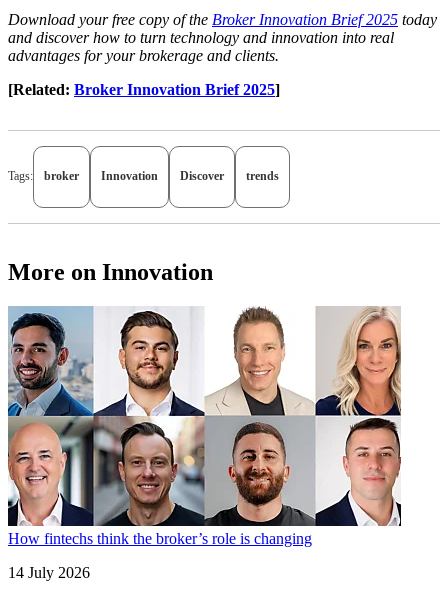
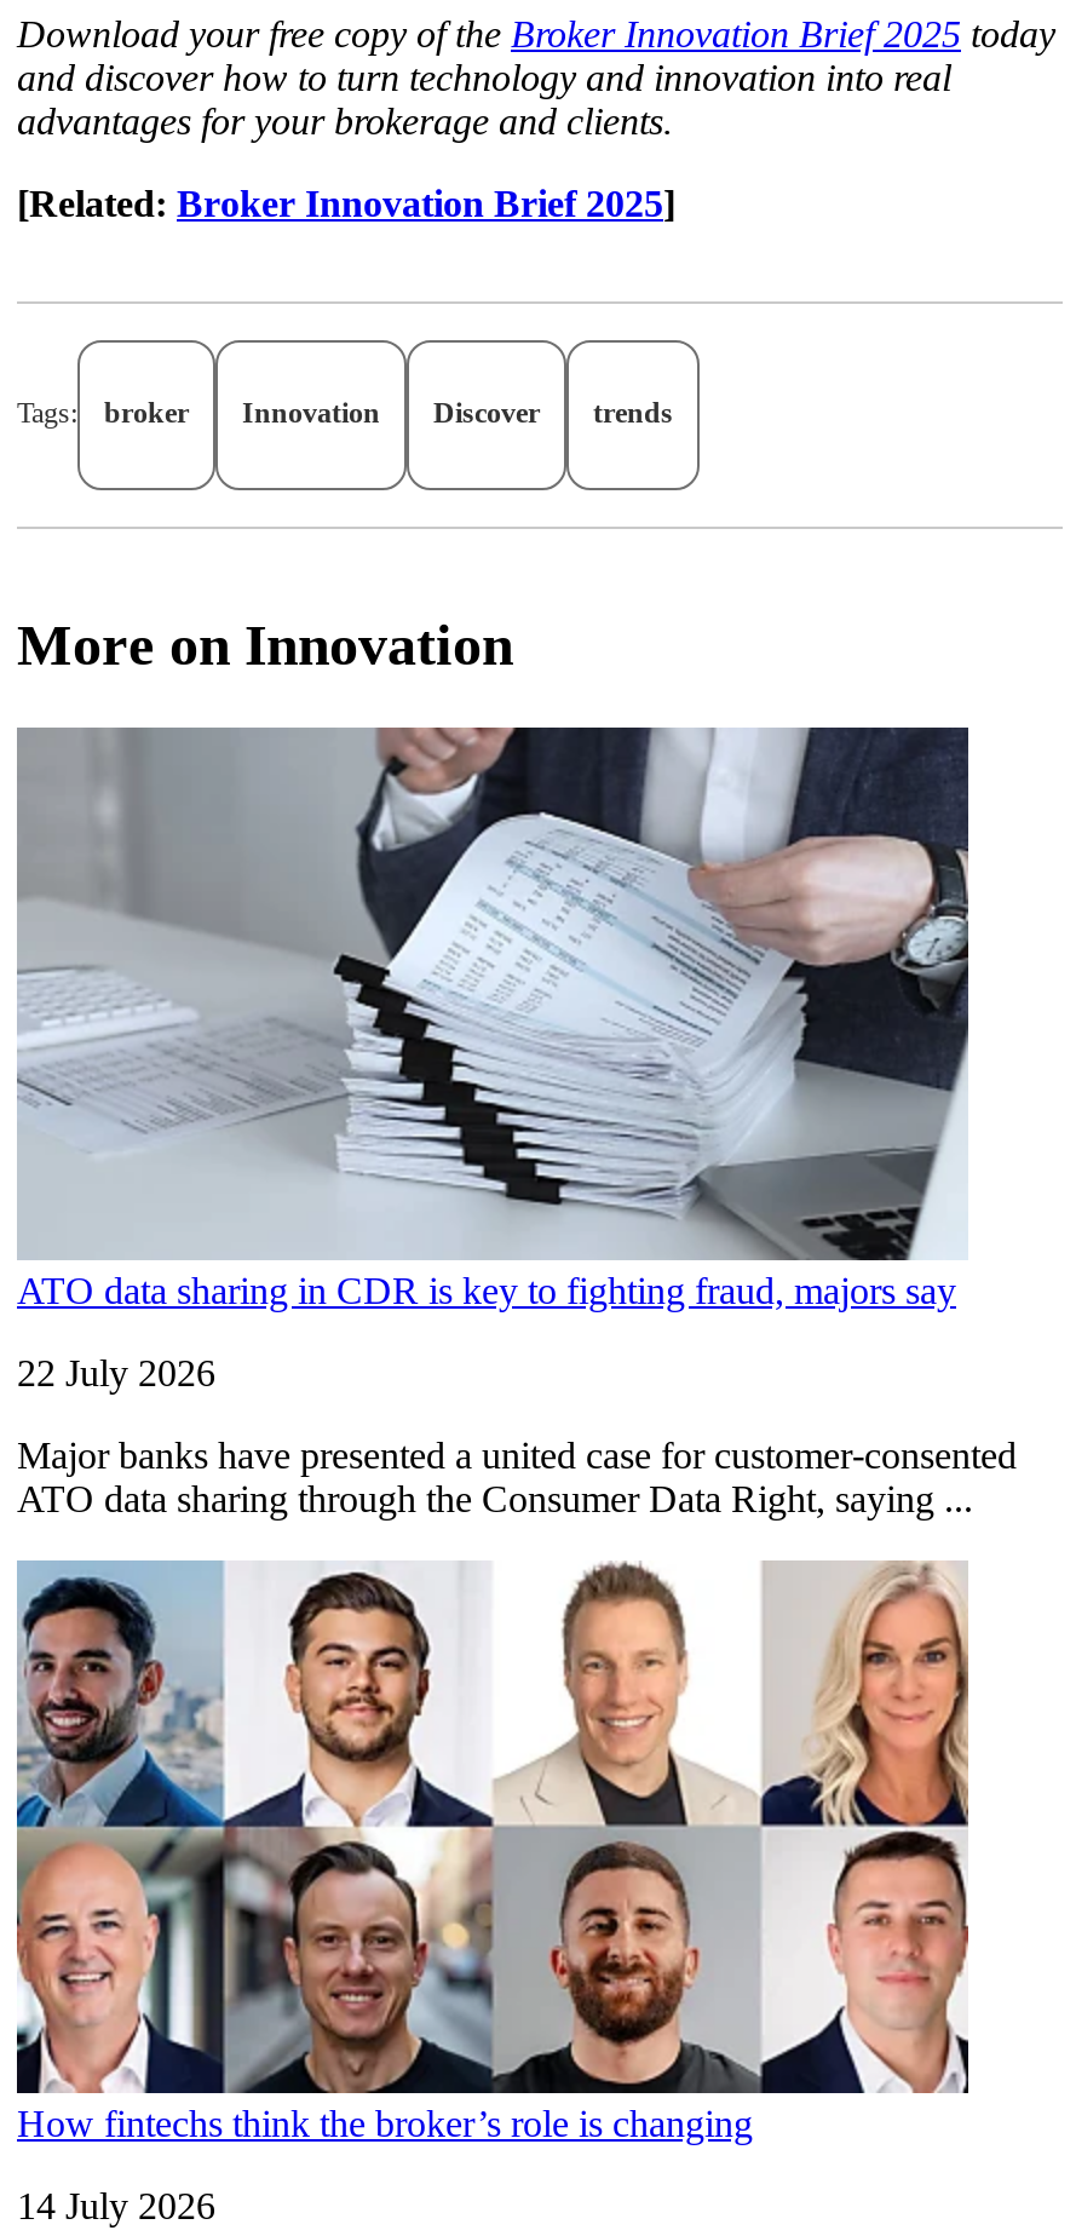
none -> [17,725,1017,1518] [image] | ATO data sharing in CDR is key to fighting fraud, majors say | 22 July 2026 | Major banks have presented a united case for customer-consented | ATO data sharing through the Consumer Data Right, saying ...

